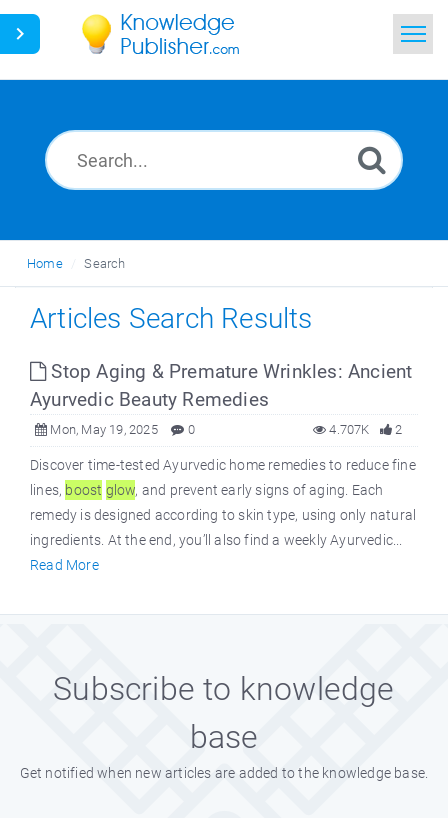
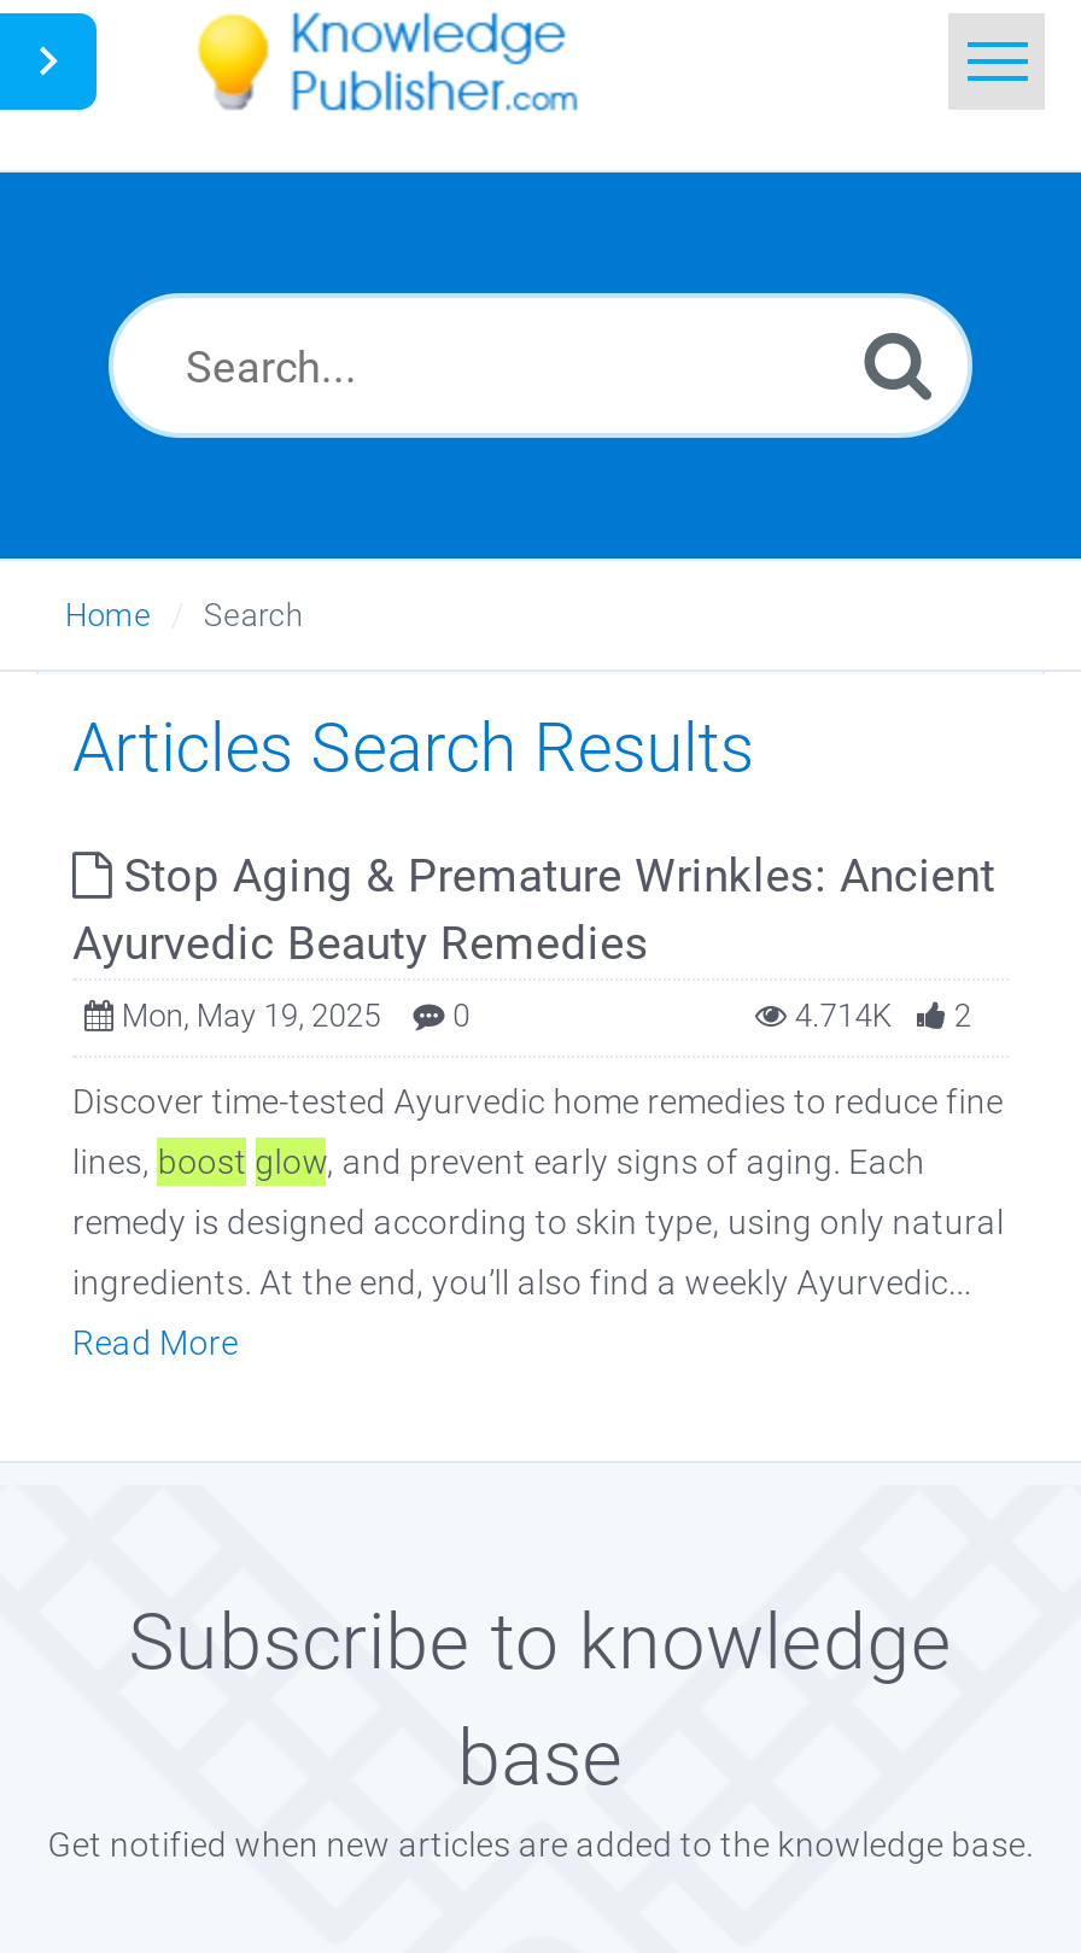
[326,422,403,437] 4.707K 2 -> [787,998,971,1034] 4.714K 2

